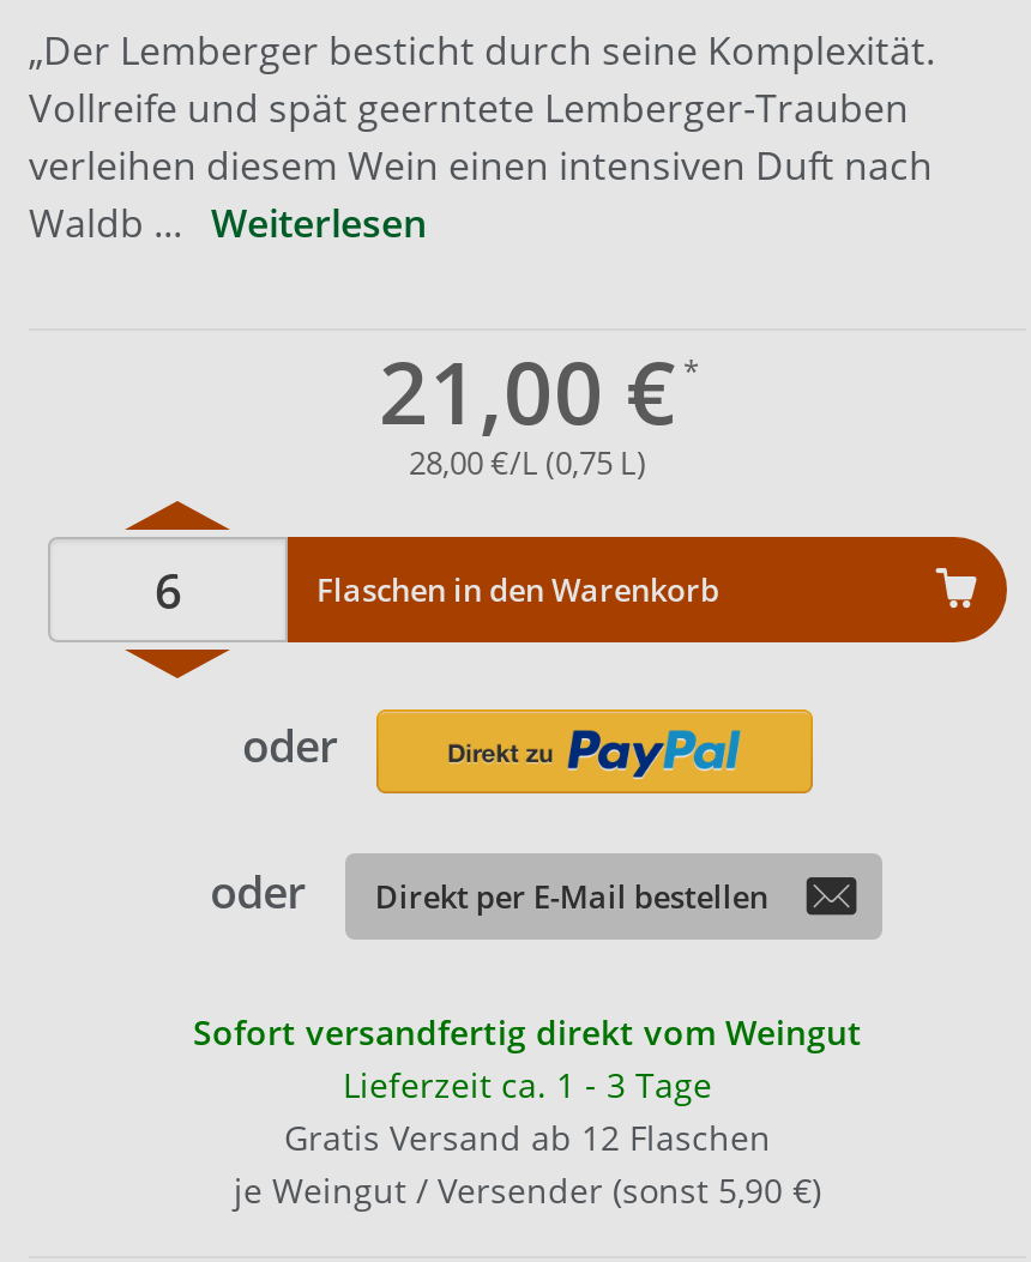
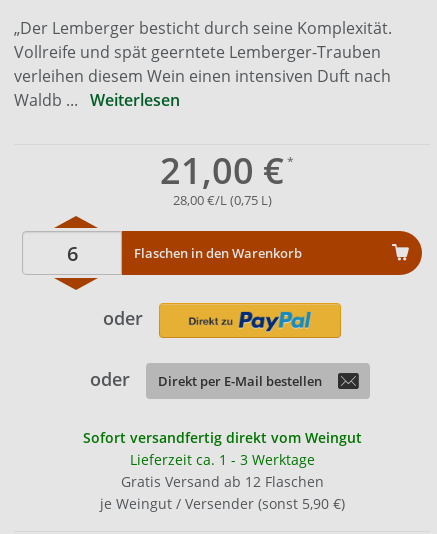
[343,1061,712,1107] Lieferzeit ca. 1 - 3 Tage -> [129,450,314,469] Lieferzeit ca. 1 - 3 Werktage

